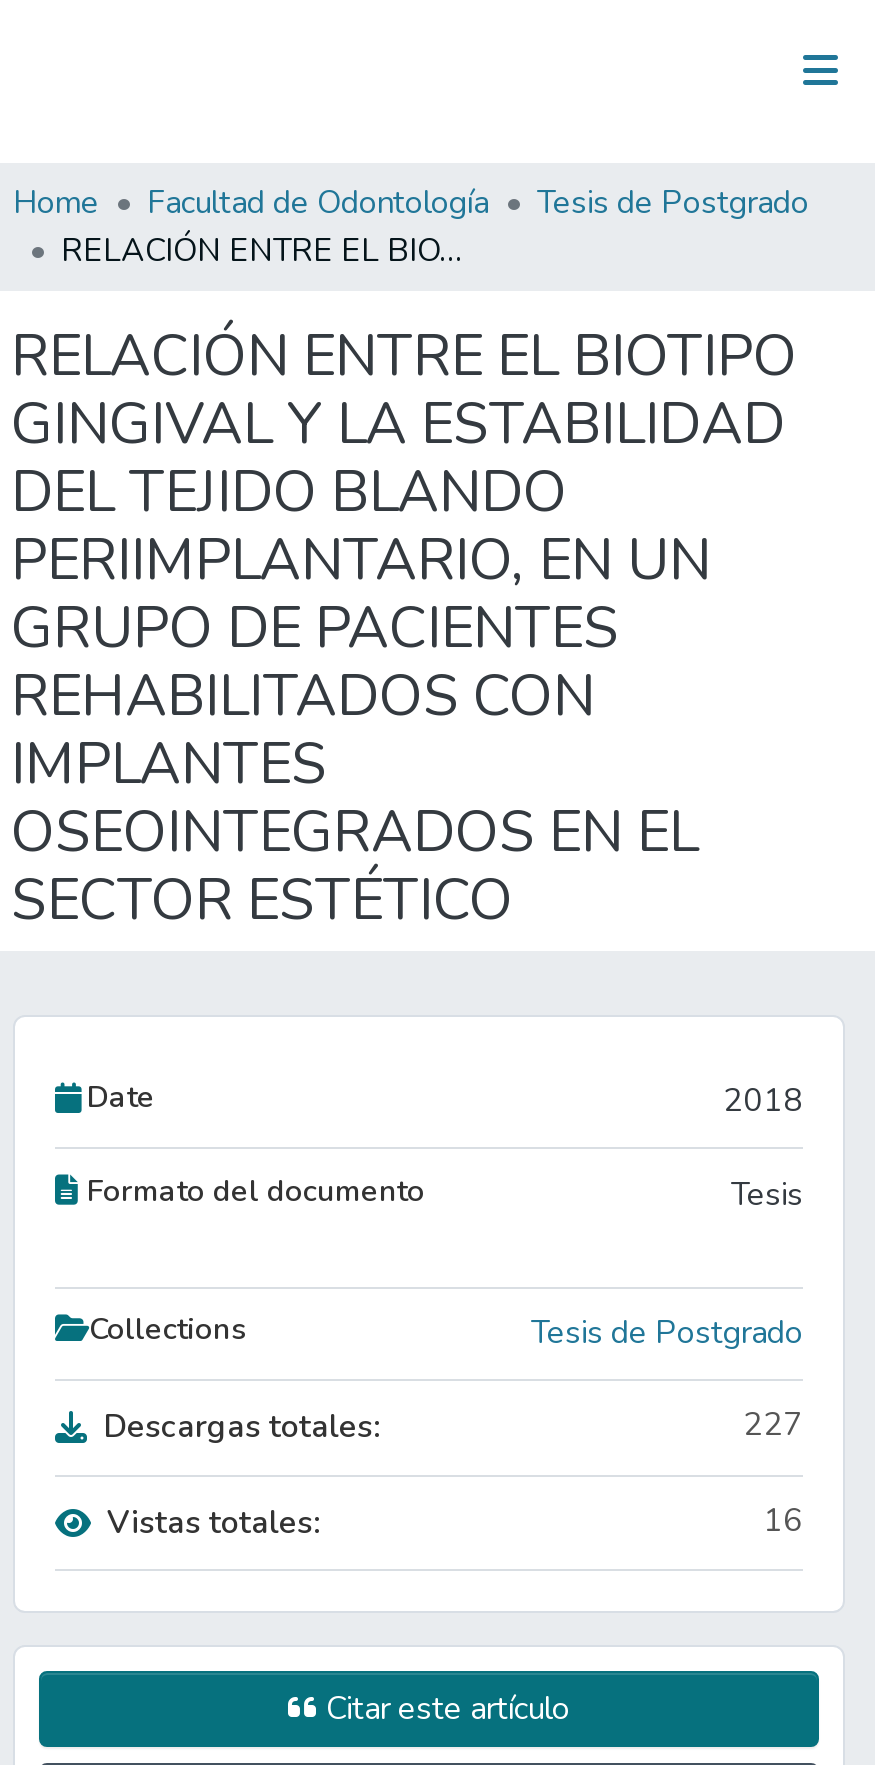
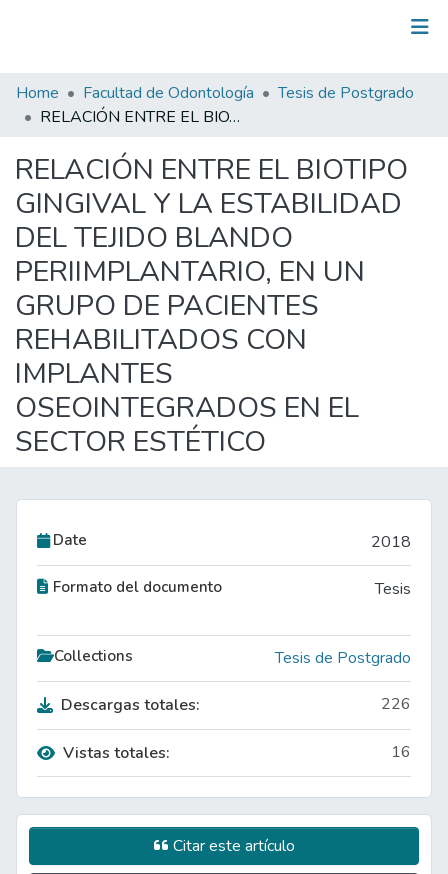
[743,1404,803,1448] 227 -> [381,693,411,715] 226

